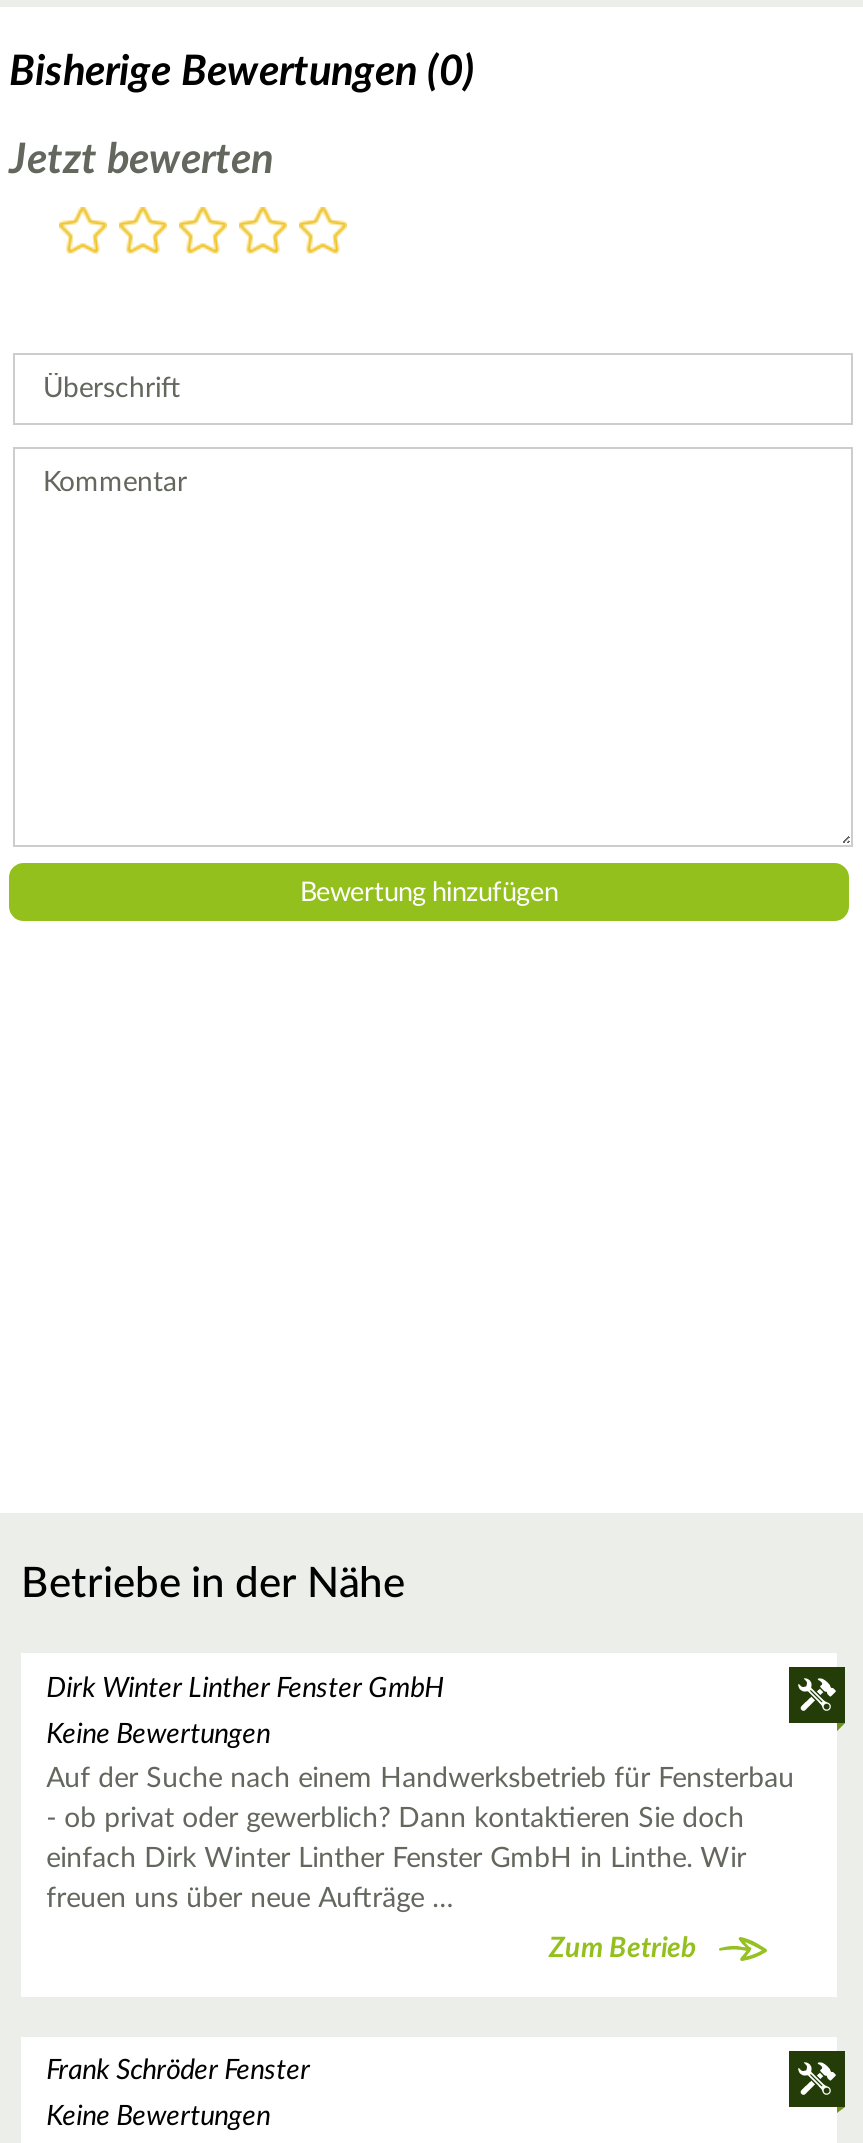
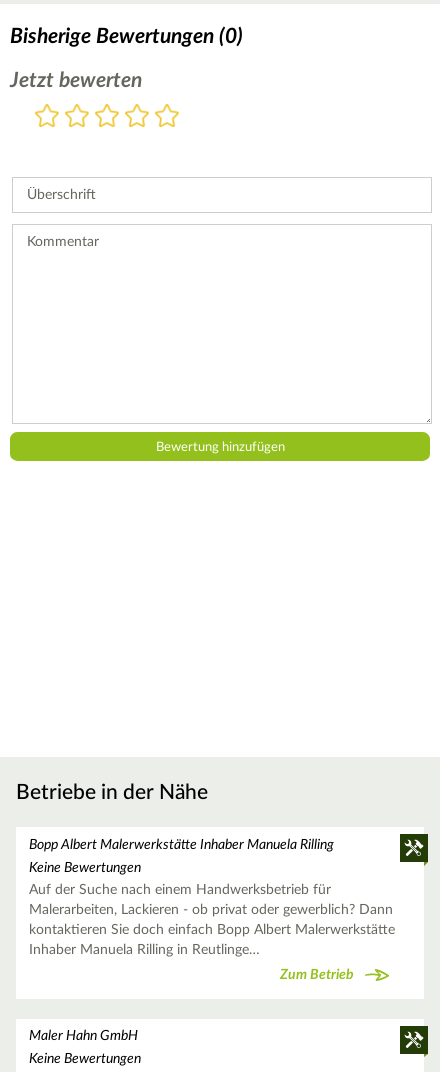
[46,1675,444,1703] Dirk Winter Linther Fenster GmbH -> [29,838,334,852] Bopp Albert Malerwerkstätte Inhaber Manuela Rilling
[46,1765,794,1913] Auf der Suche nach einem Handwerksbetrieb für Fensterbau | - ob privat oder gewerblich? Dann kontaktieren Sie doch | einfach Dirk Winter Linther Fenster GmbH in Linthe. Wir | freuen uns über neue Aufträge … -> [29,883,395,957] Auf der Suche nach einem Handwerksbetrieb für | Malerarbeiten, Lackieren - ob privat oder gewerblich? Dann | kontaktieren Sie doch einfach Bopp Albert Malerwerkstätte | Inhaber Manuela Rilling in Reutlinge…
[46,2057,310,2085] Frank Schröder Fenster -> [29,1029,138,1043] Maler Hahn GmbH

